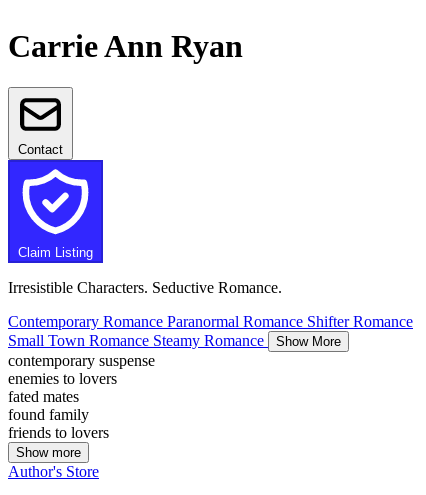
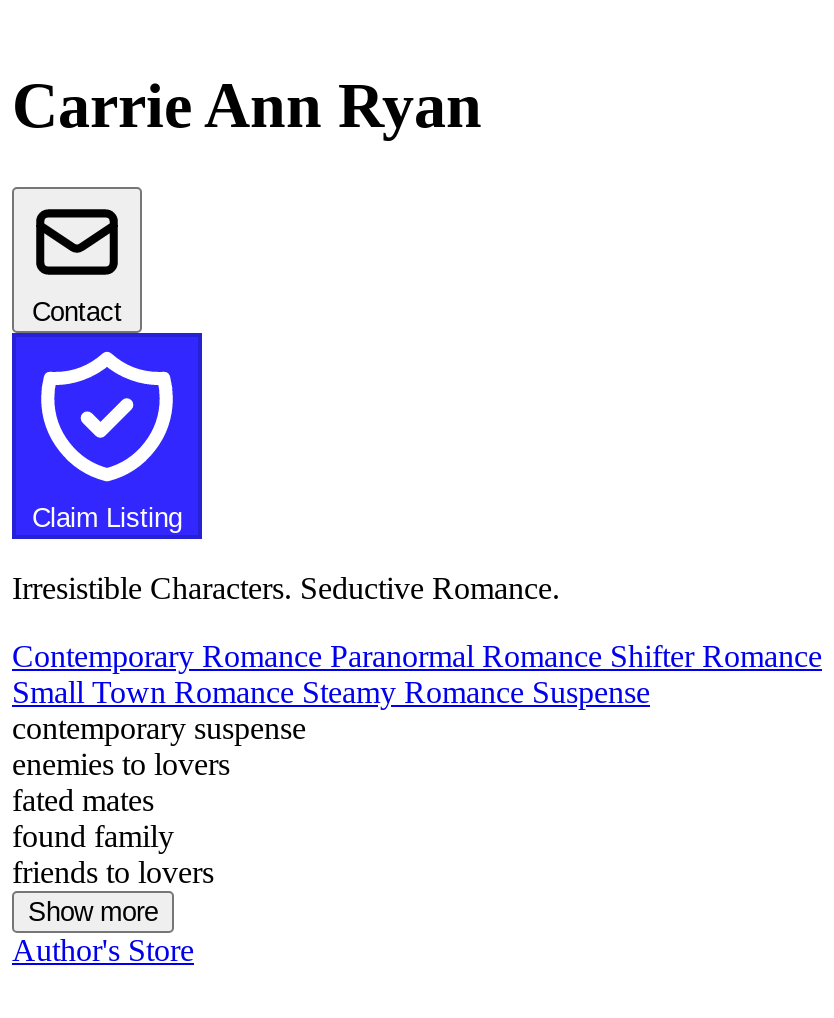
[8,332,341,349] Small Town Romance Steamy Romance Show More -> [12,674,650,708] Small Town Romance Steamy Romance Suspense

